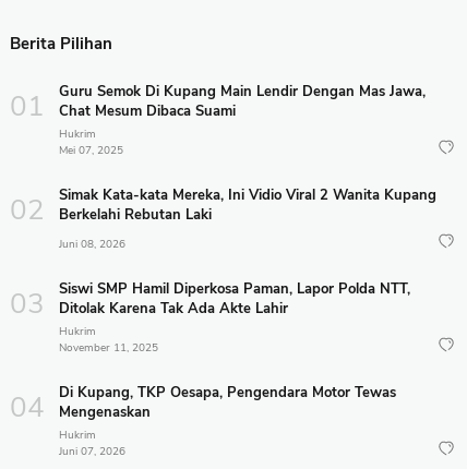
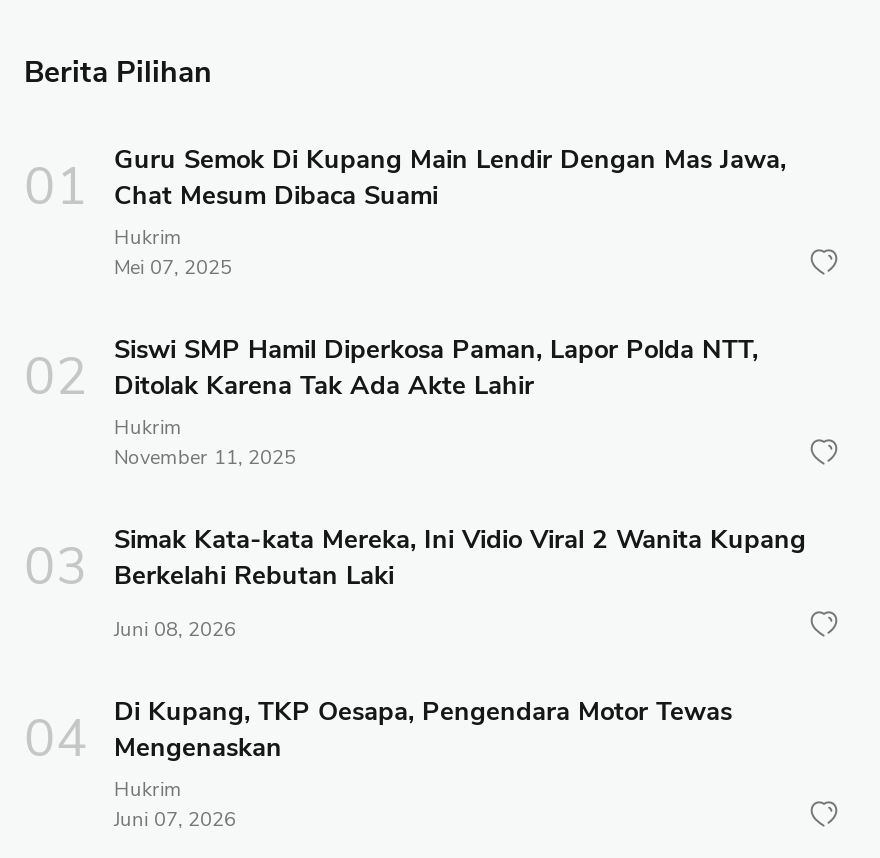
moved [59,185,436,252] -> [114,522,806,644]: Simak Kata-kata Mereka, Ini Vidio Viral 2 Wanita Kupang | Berkelahi Rebutan Laki | Juni 08, 2026
moved [59,279,410,355] -> [114,332,758,472]: Siswi SMP Hamil Diperkosa Paman, Lapor Polda NTT, | Ditolak Karena Tak Ada Akte Lahir | Hukrim | November 11, 2025

